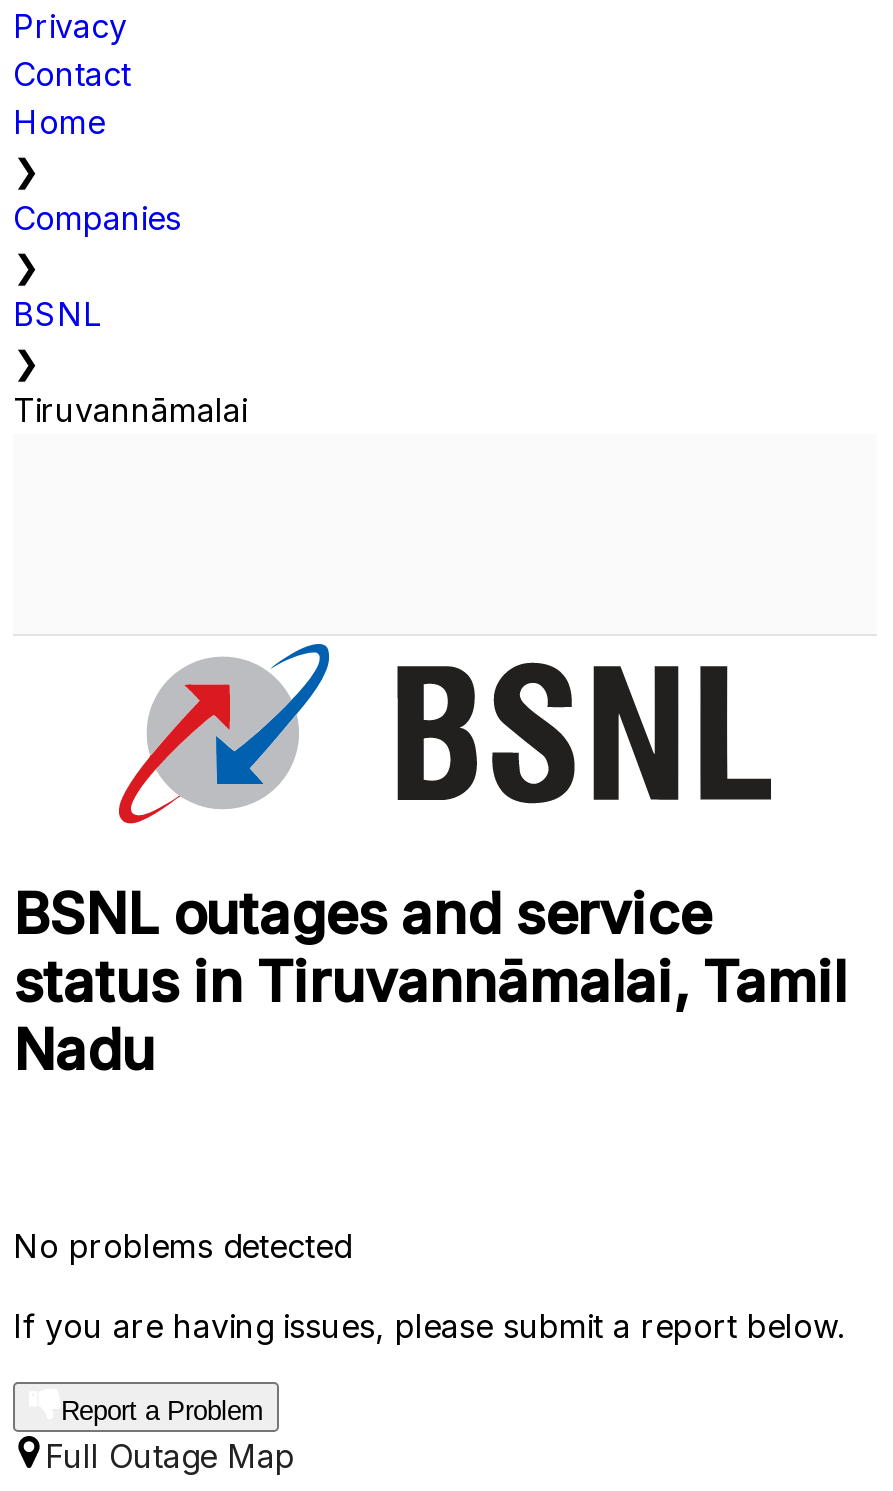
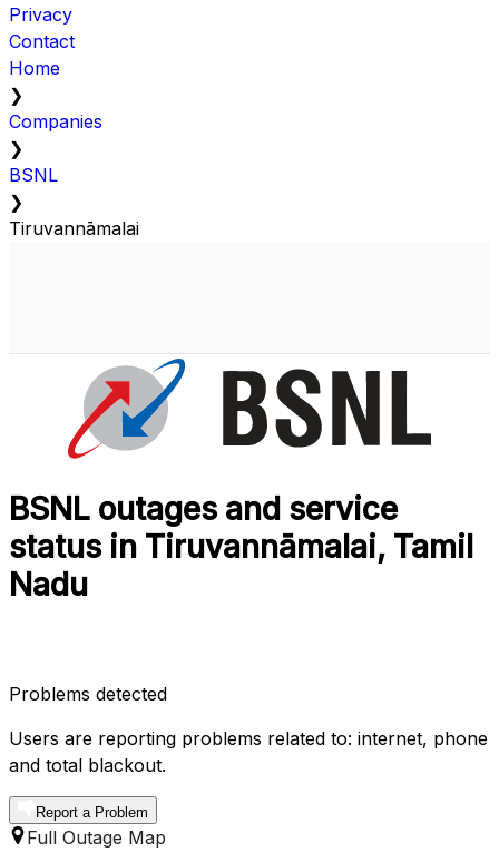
[13,1227,351,1267] No problems detected -> [9,683,167,705] Problems detected
[13,1307,845,1347] If you are having issues, please submit a report below. -> [9,728,488,777] Users are reporting problems related to: internet, phone | and total blackout.

